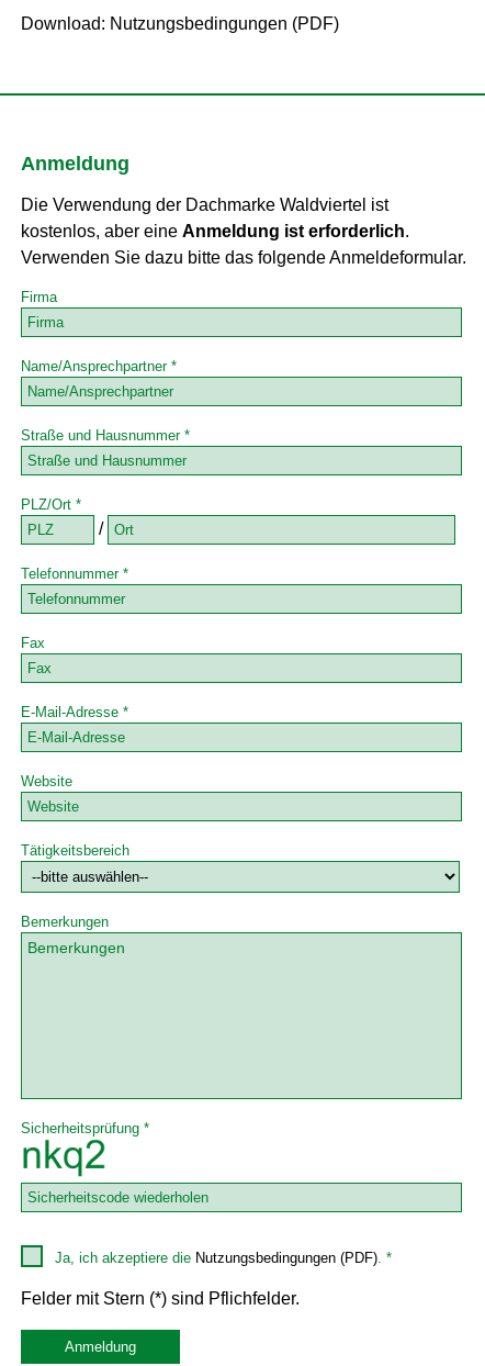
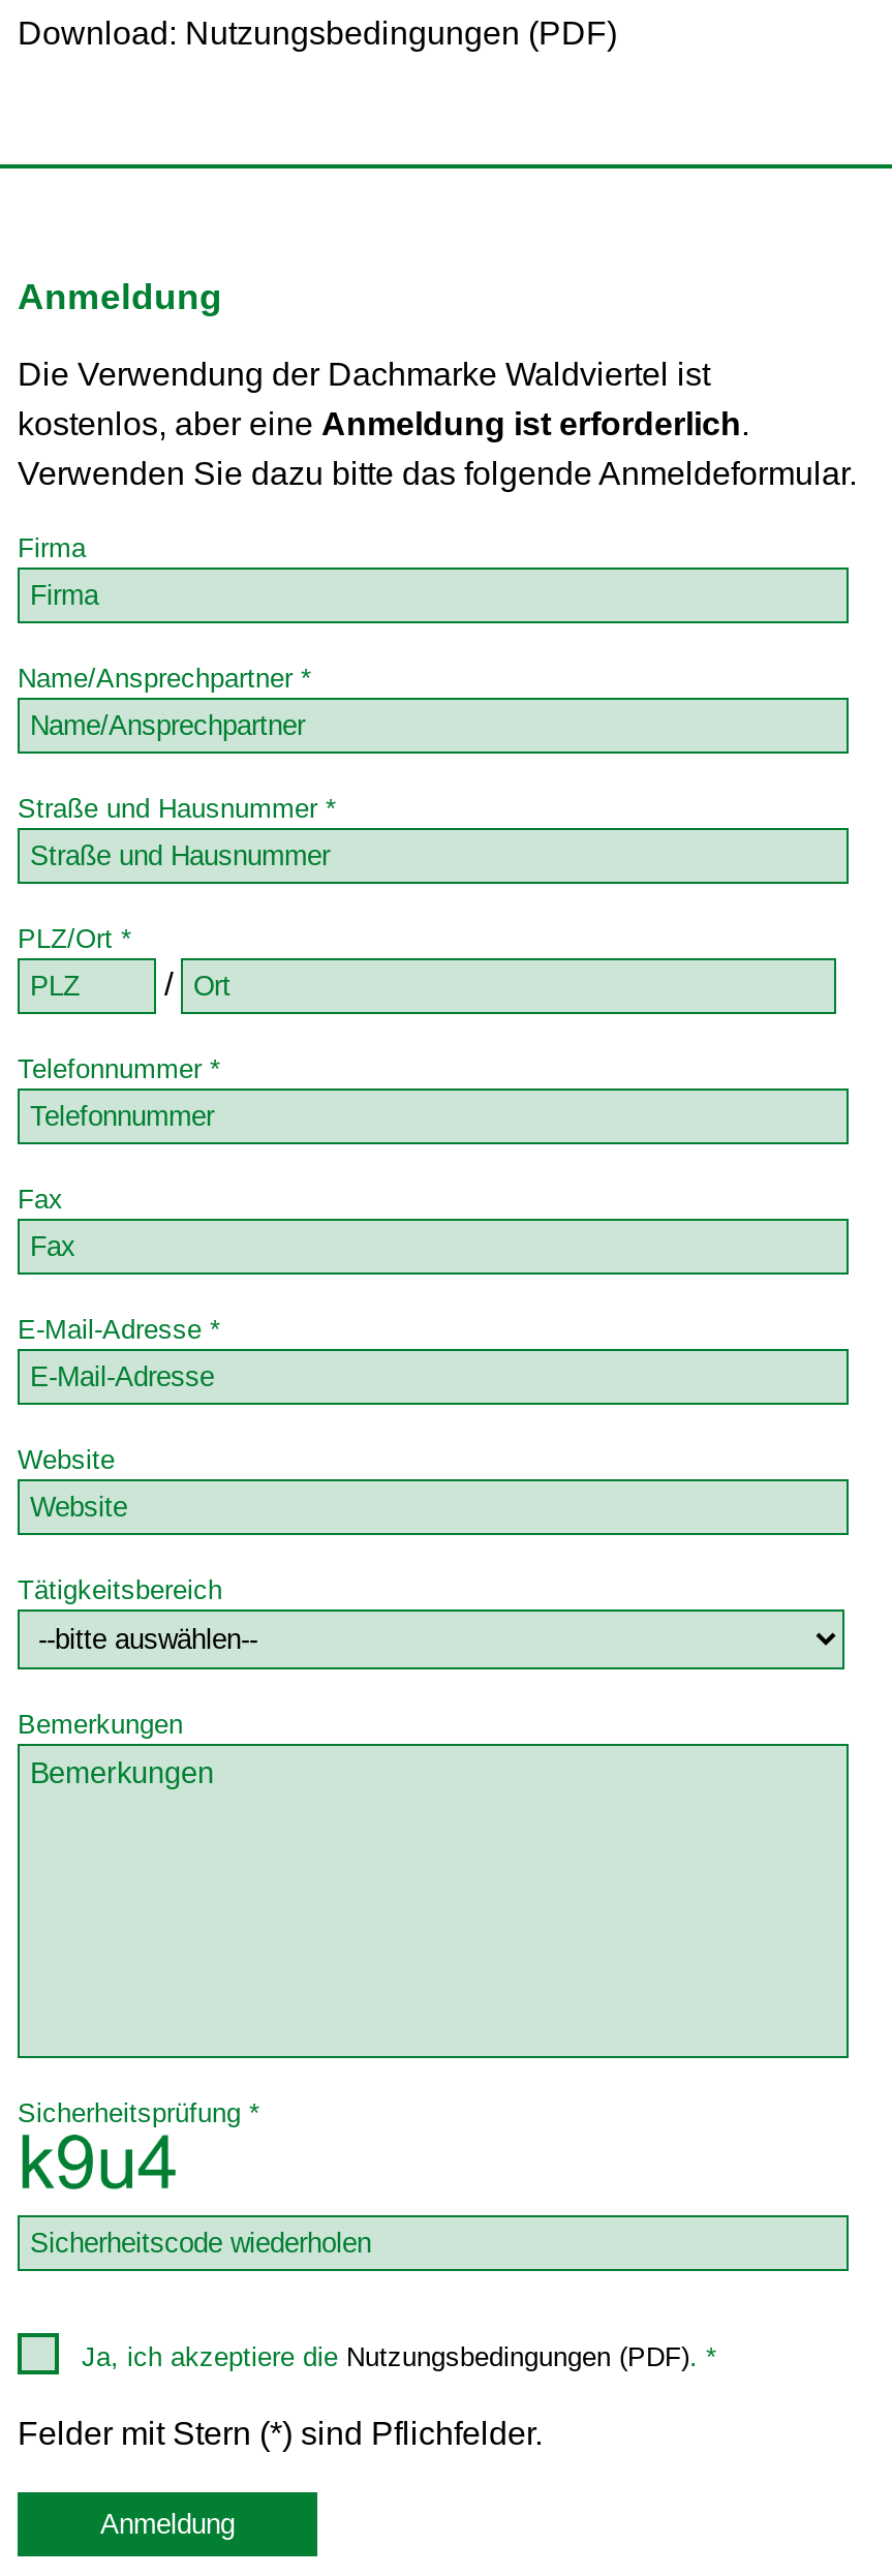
[23,1140,106,1178] [image] -> [20,2135,179,2203] [image]

